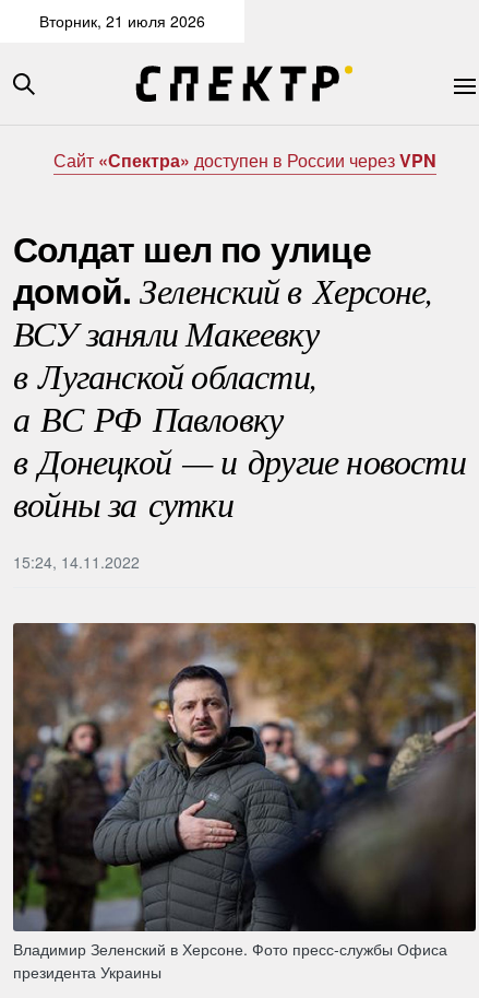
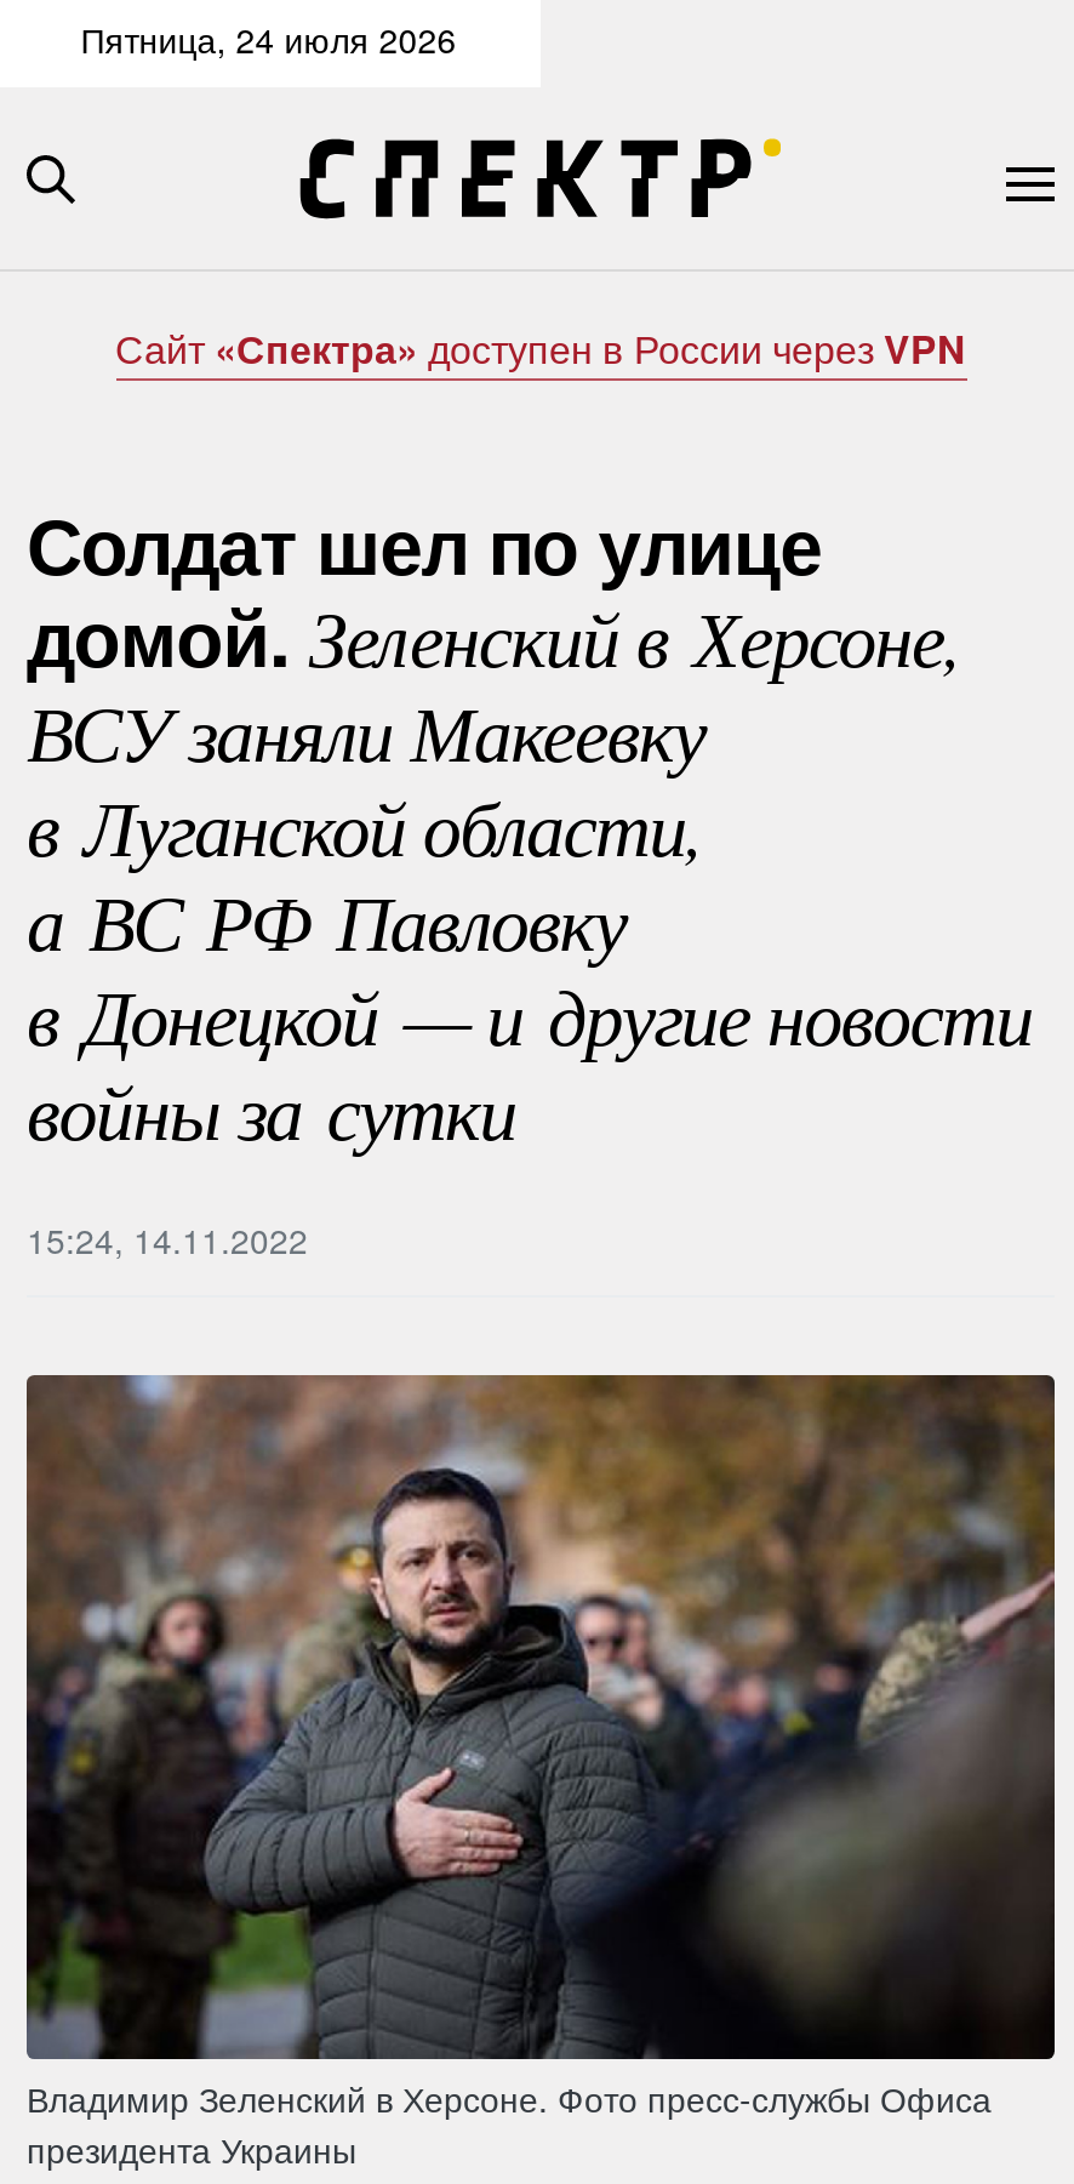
[39,10,205,32] Вторник, 21 июля 2026 -> [80,15,456,63] Пятница, 24 июля 2026

